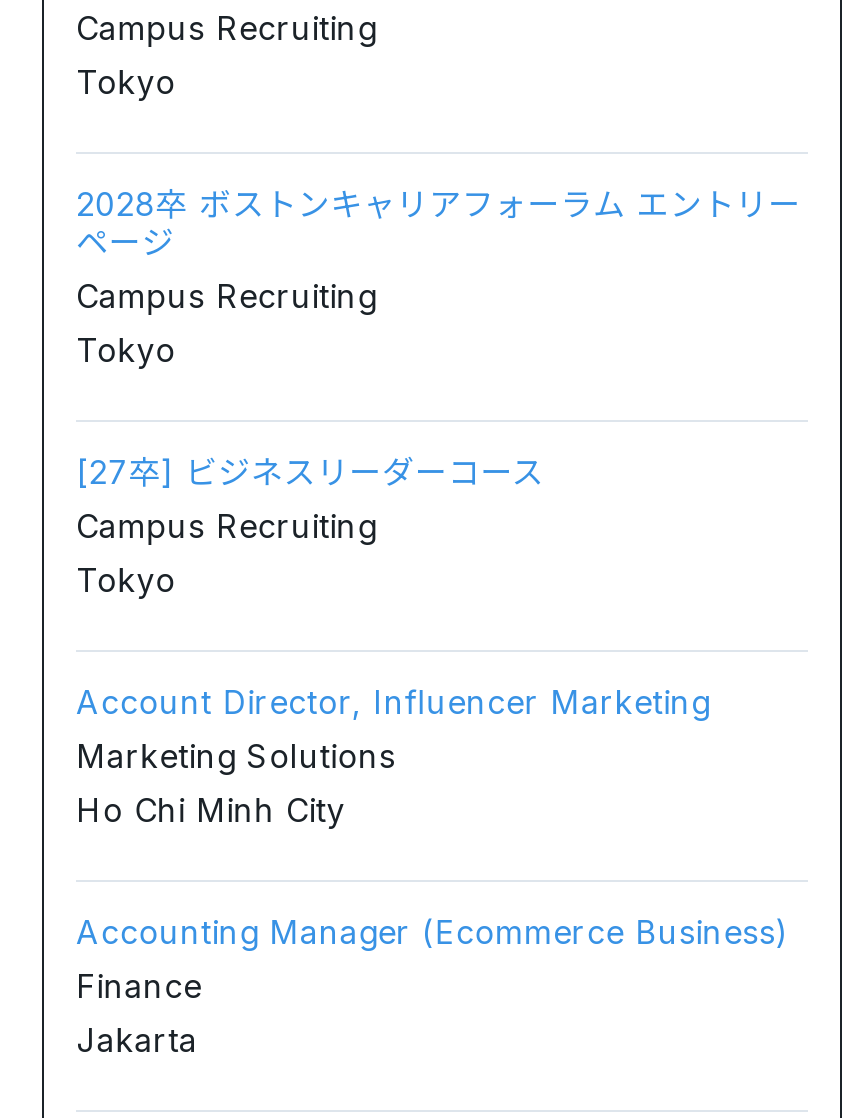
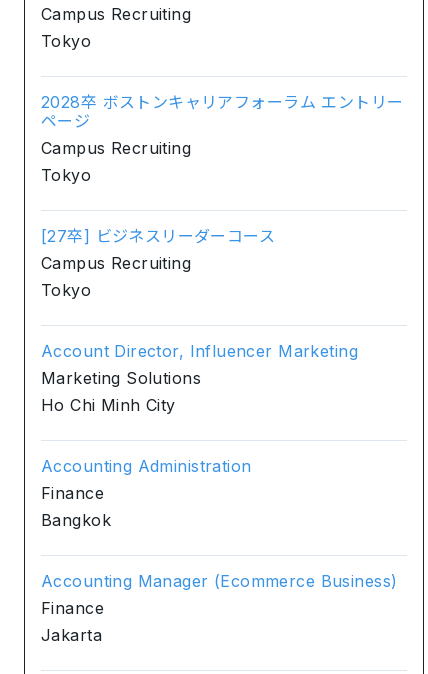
none -> [41,456,251,530] Accounting Administration | Finance | Bangkok

